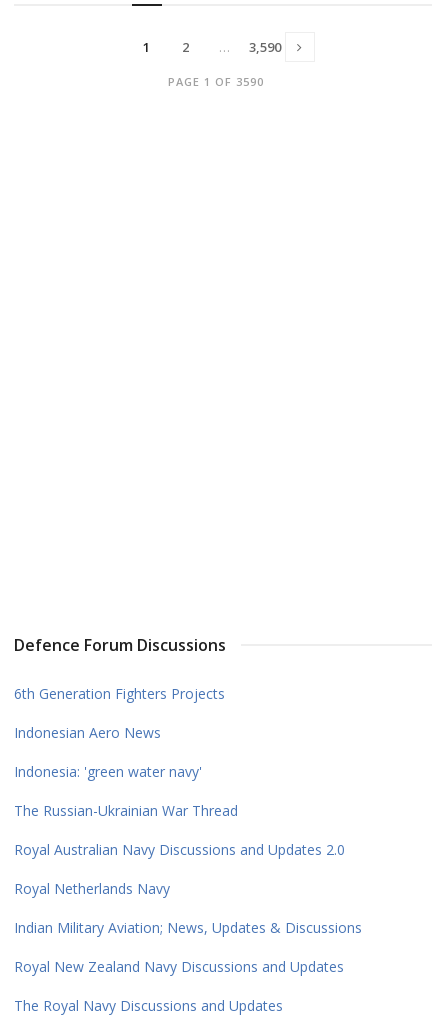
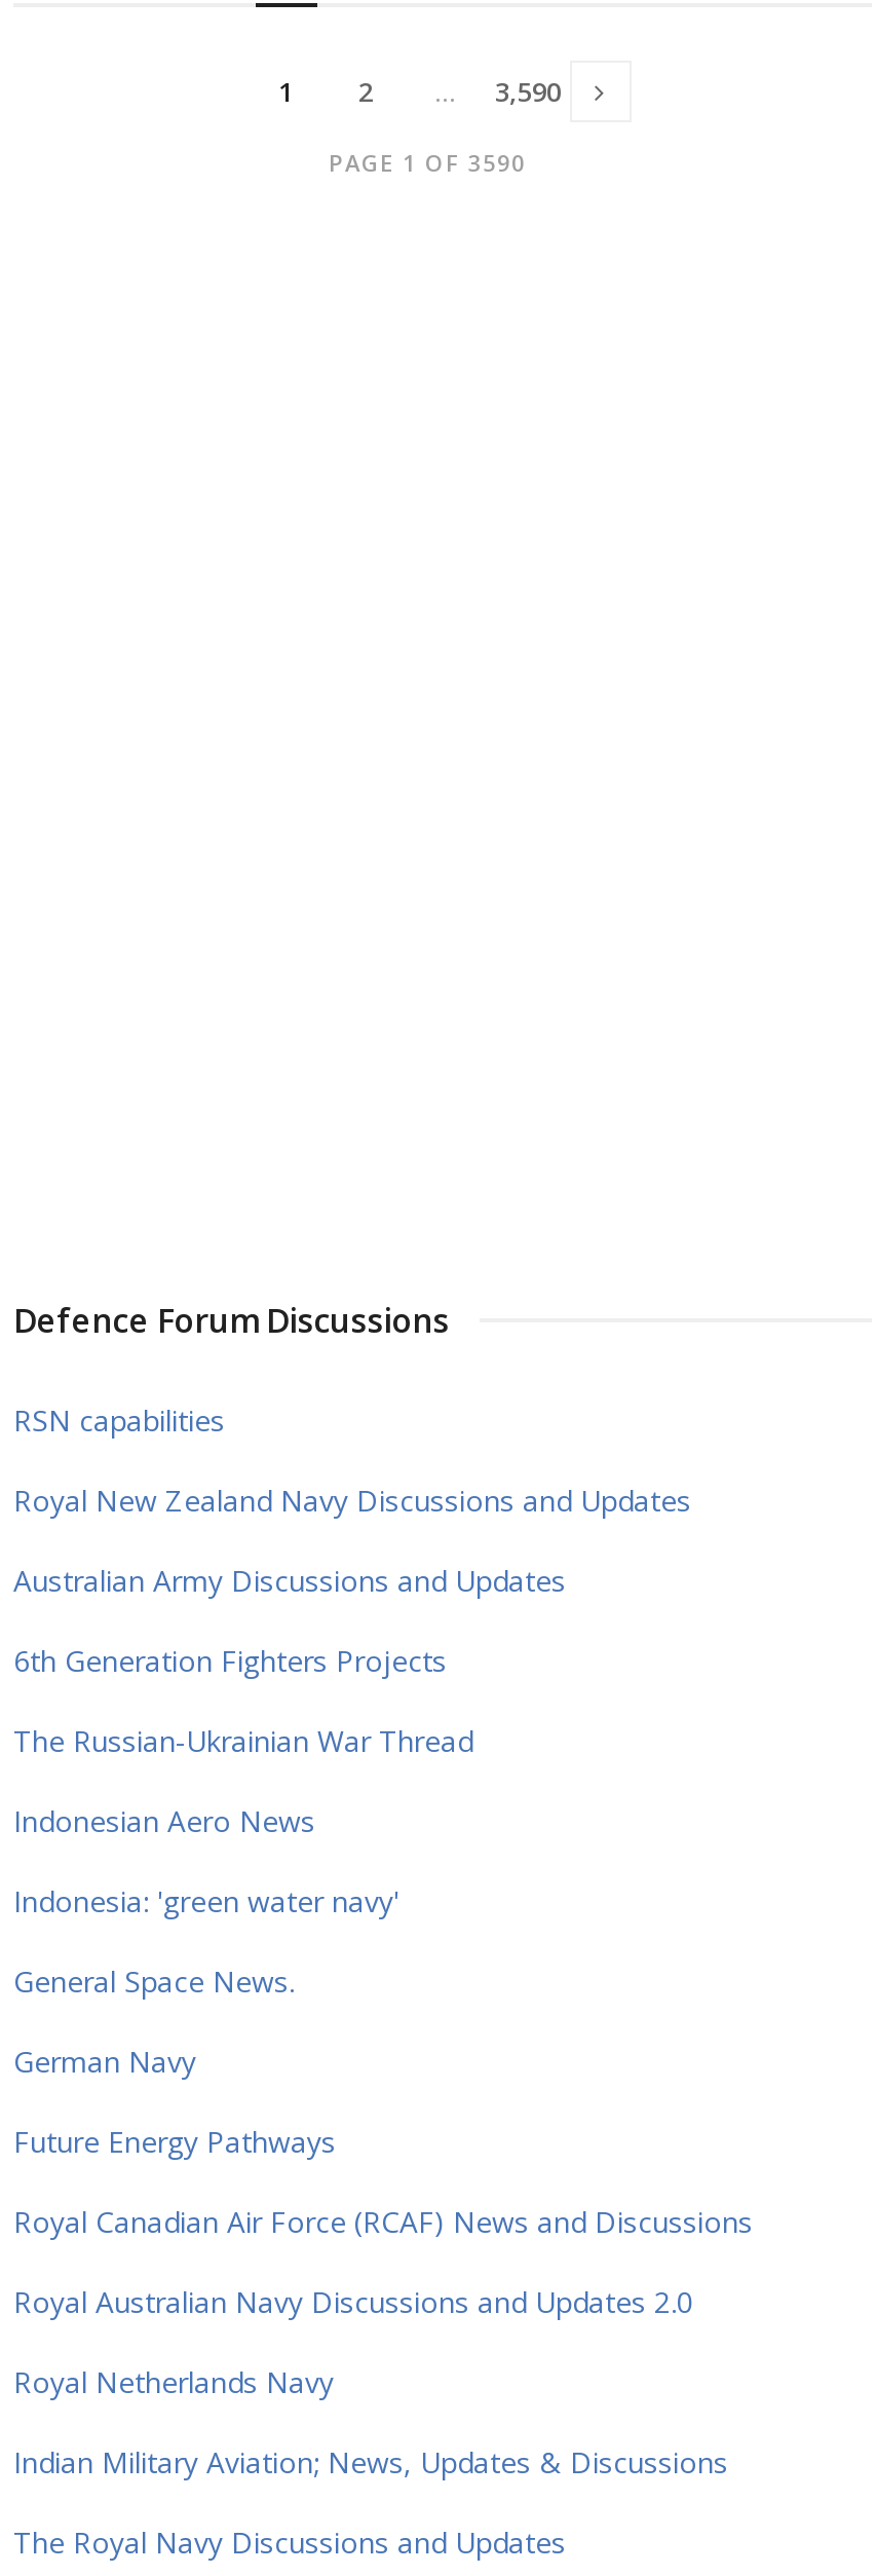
none -> [13,1401,566,1600] RSN capabilities | Australian Army Discussions and Updates
none -> [13,1962,753,2241] General Space News. | German Navy | Future Energy Pathways | Royal Canadian Air Force (RCAF) News and Discussions
moved [14,801,238,820] -> [13,1721,473,1760]: The Russian-Ukrainian War Thread
moved [14,840,362,937] -> [13,2282,728,2481]: Royal Australian Navy Discussions and Updates 2.0 | Royal Netherlands Navy | Indian Military Aviation; News, Updates & Discussions
moved [14,957,344,976] -> [13,1481,691,1520]: Royal New Zealand Navy Discussions and Updates

